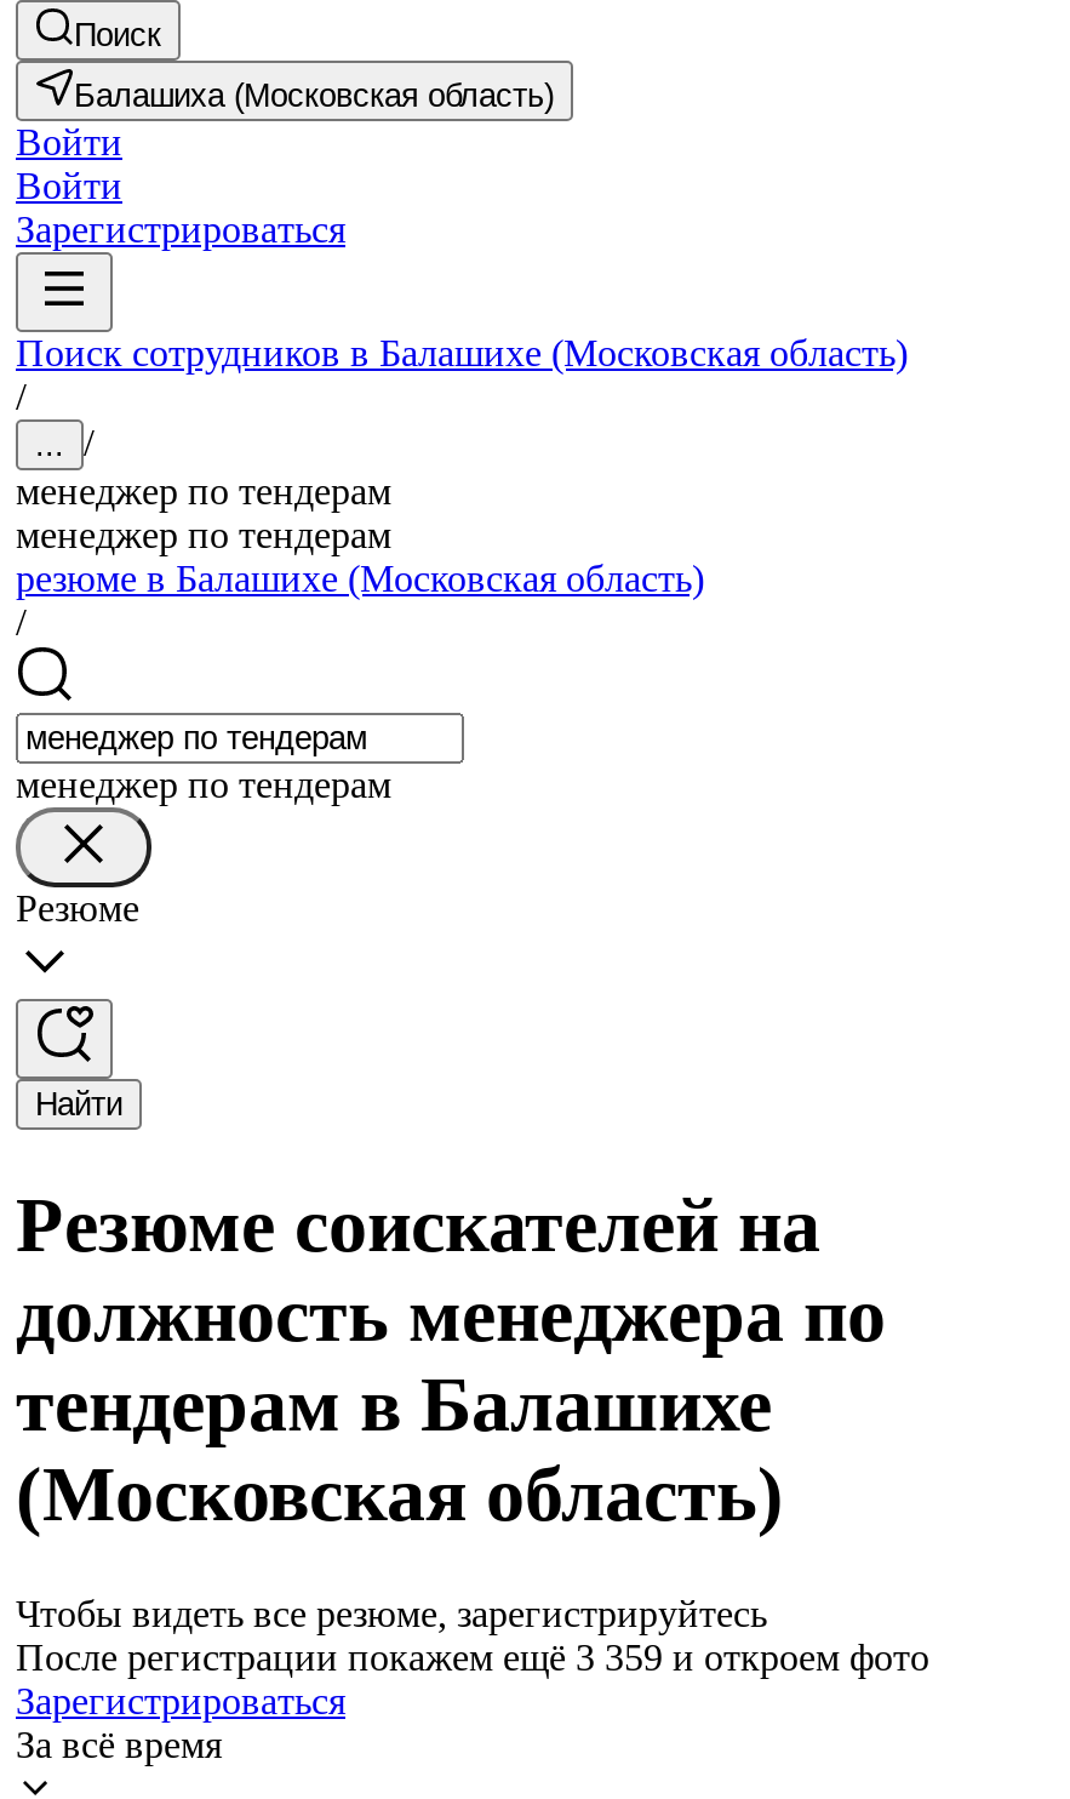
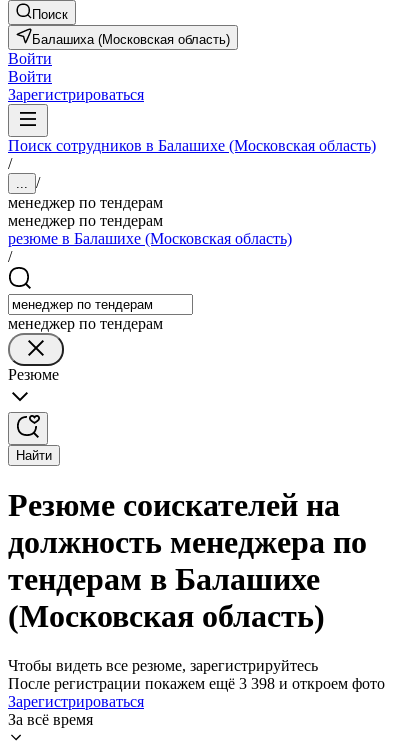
[16,1636,929,1678] После регистрации покажем ещё 3 359 и откроем фото -> [8,675,385,692] После регистрации покажем ещё 3 398 и откроем фото

